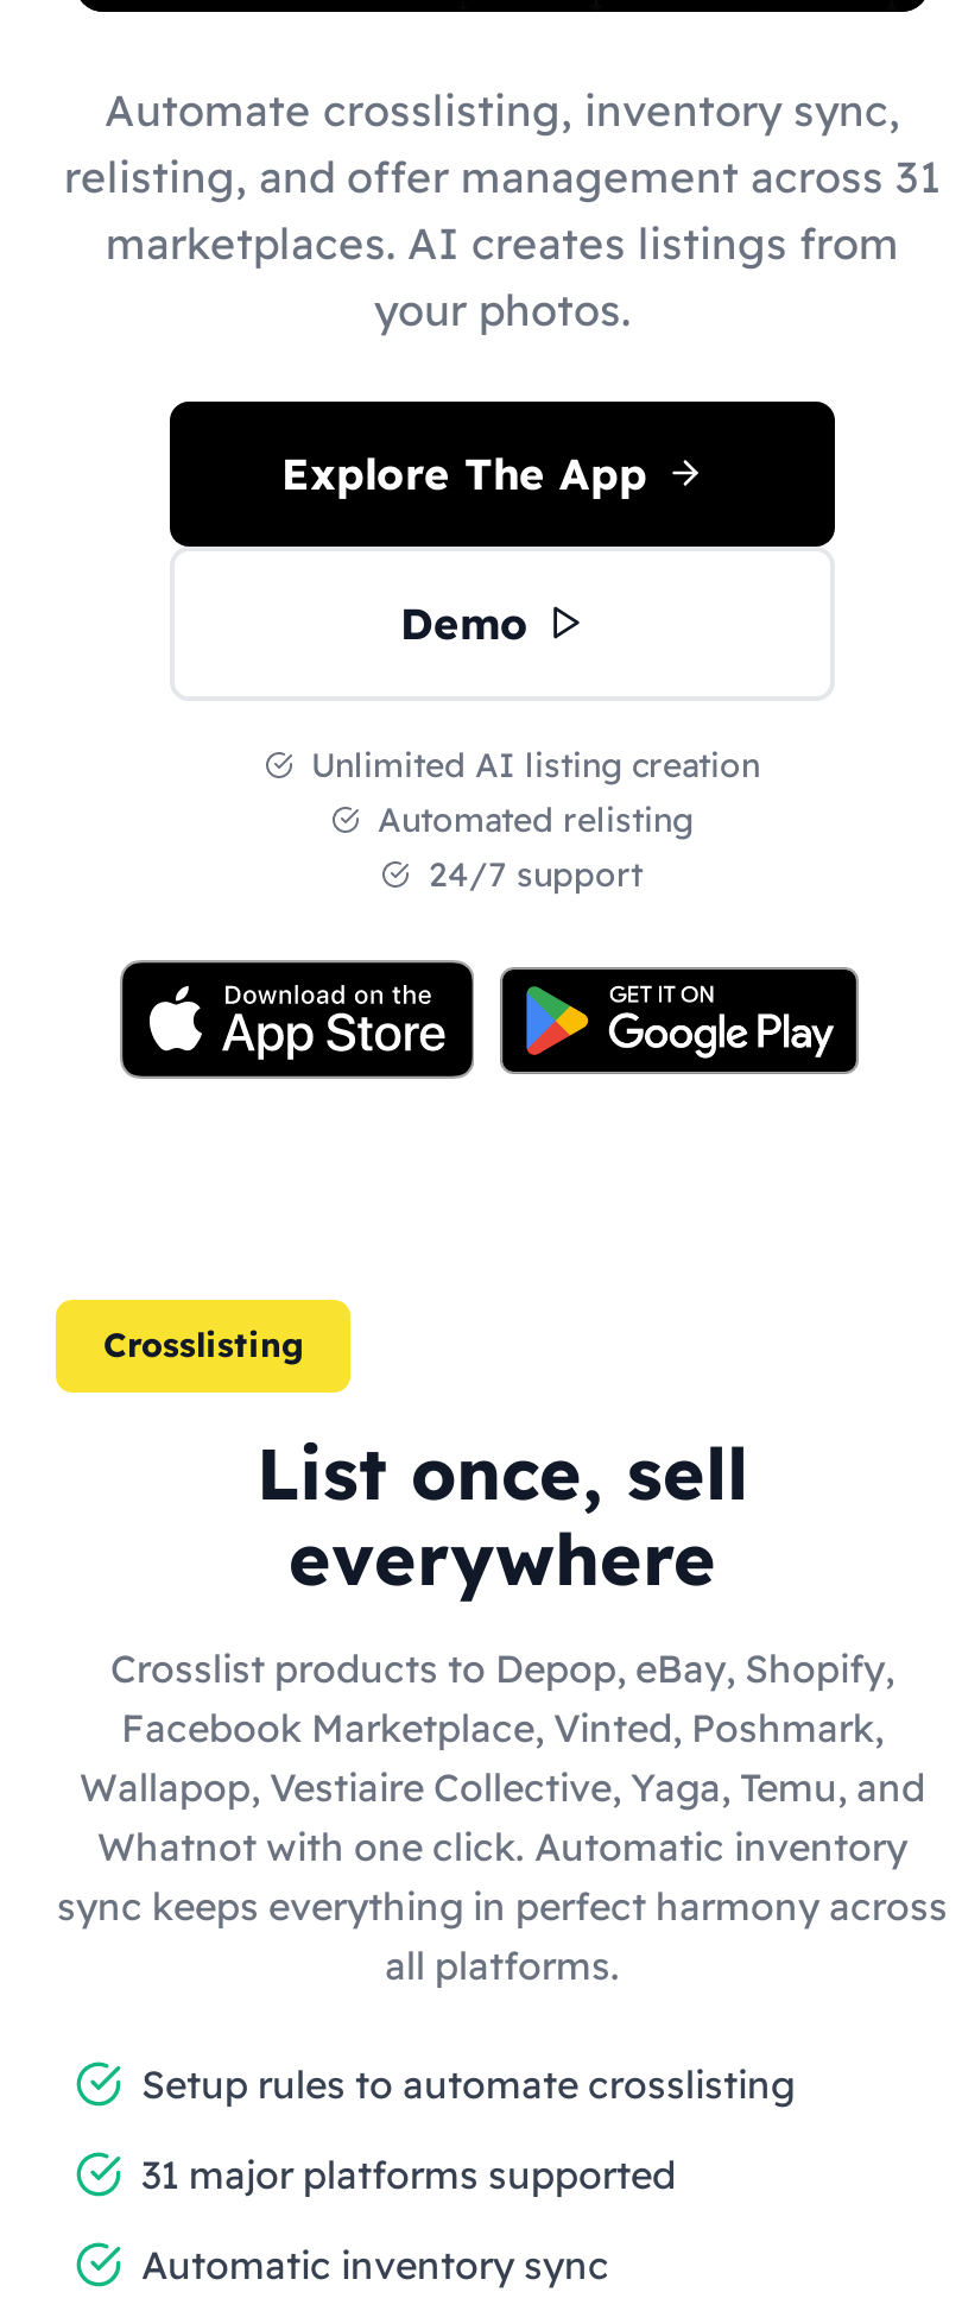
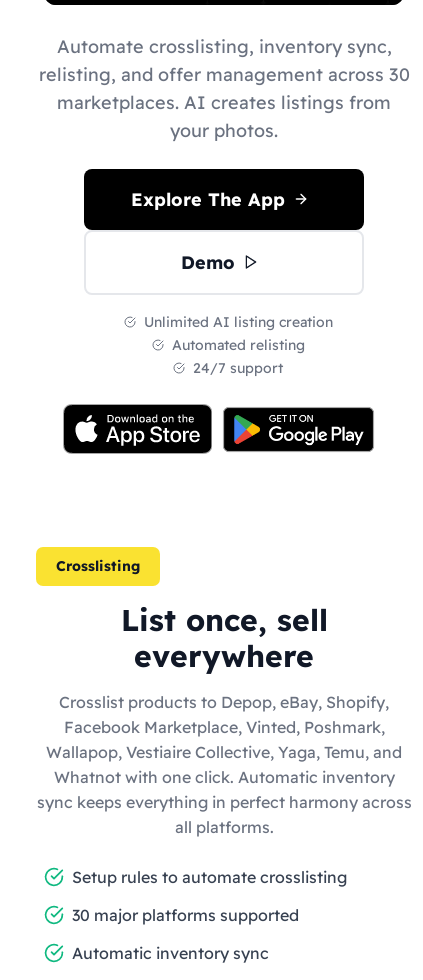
[64,149,941,203] relisting, and offer management across 31 -> [38,62,409,85] relisting, and offer management across 30
[141,2149,676,2197] 31 major platforms supported -> [72,904,299,924] 30 major platforms supported

